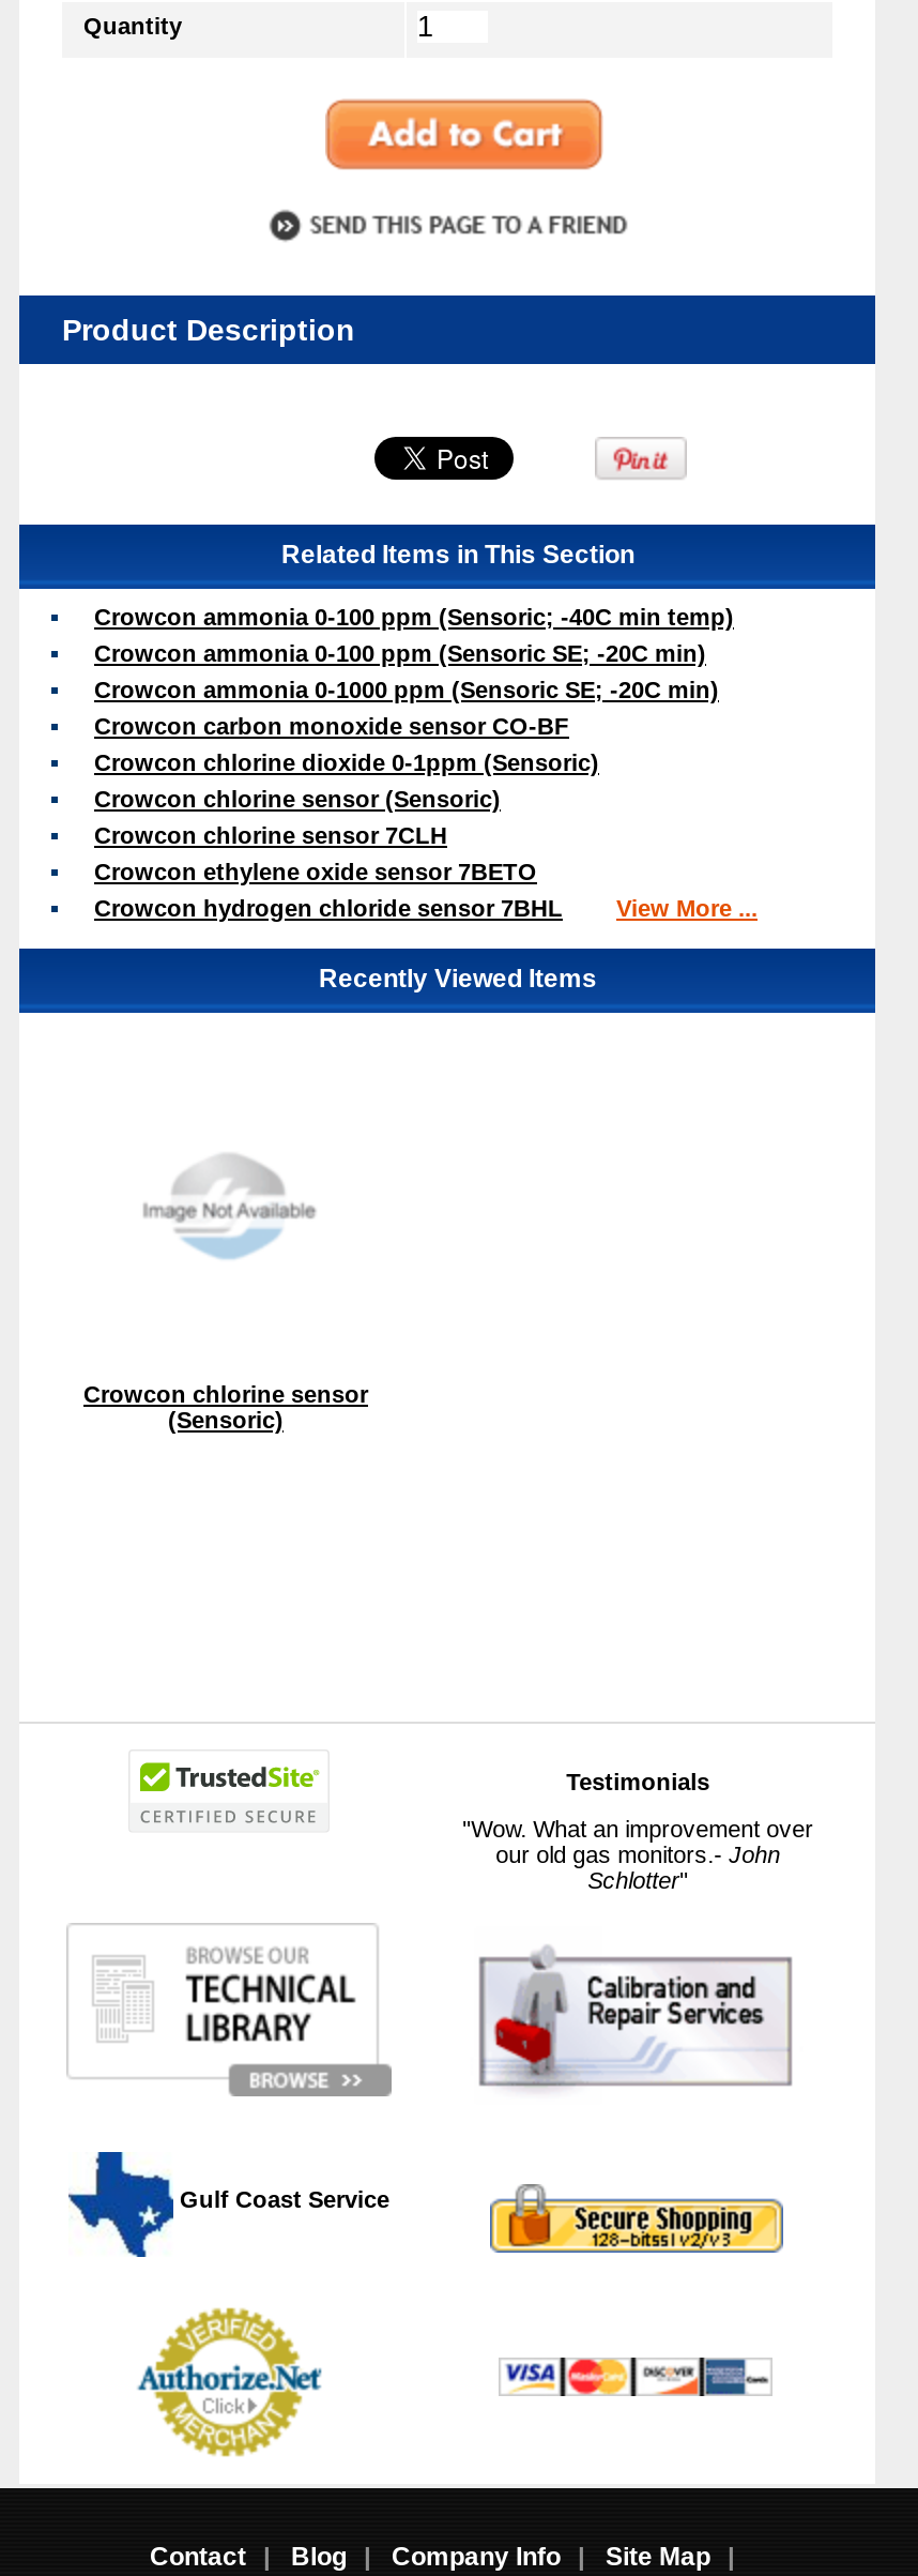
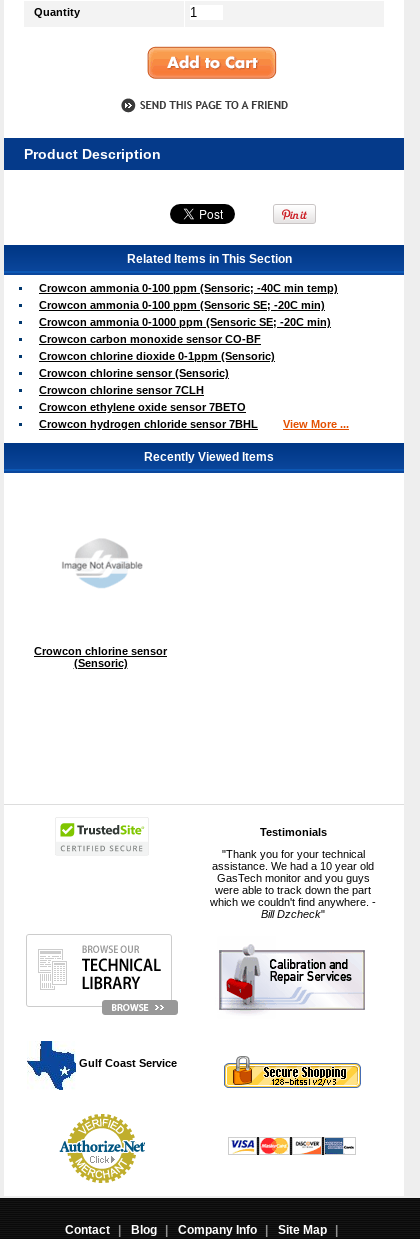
[462,1815,813,1892] "Wow. What an improvement over | our old gas monitors.- John | Schlotter" -> [210,848,376,920] "Thank you for your technical | assistance. We had a 10 year old | GasTech monitor and you guys | were able to track down the part | which we couldn't find anywhere. - | Bill Dzcheck"

